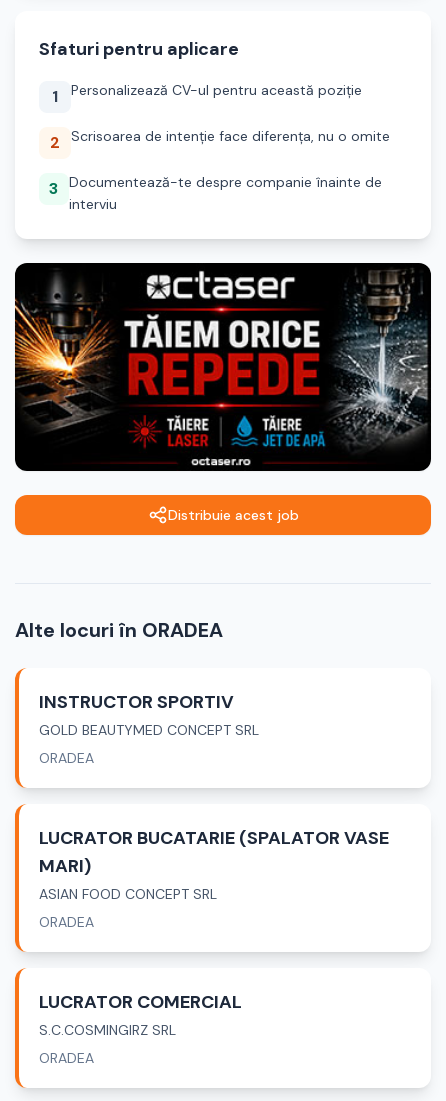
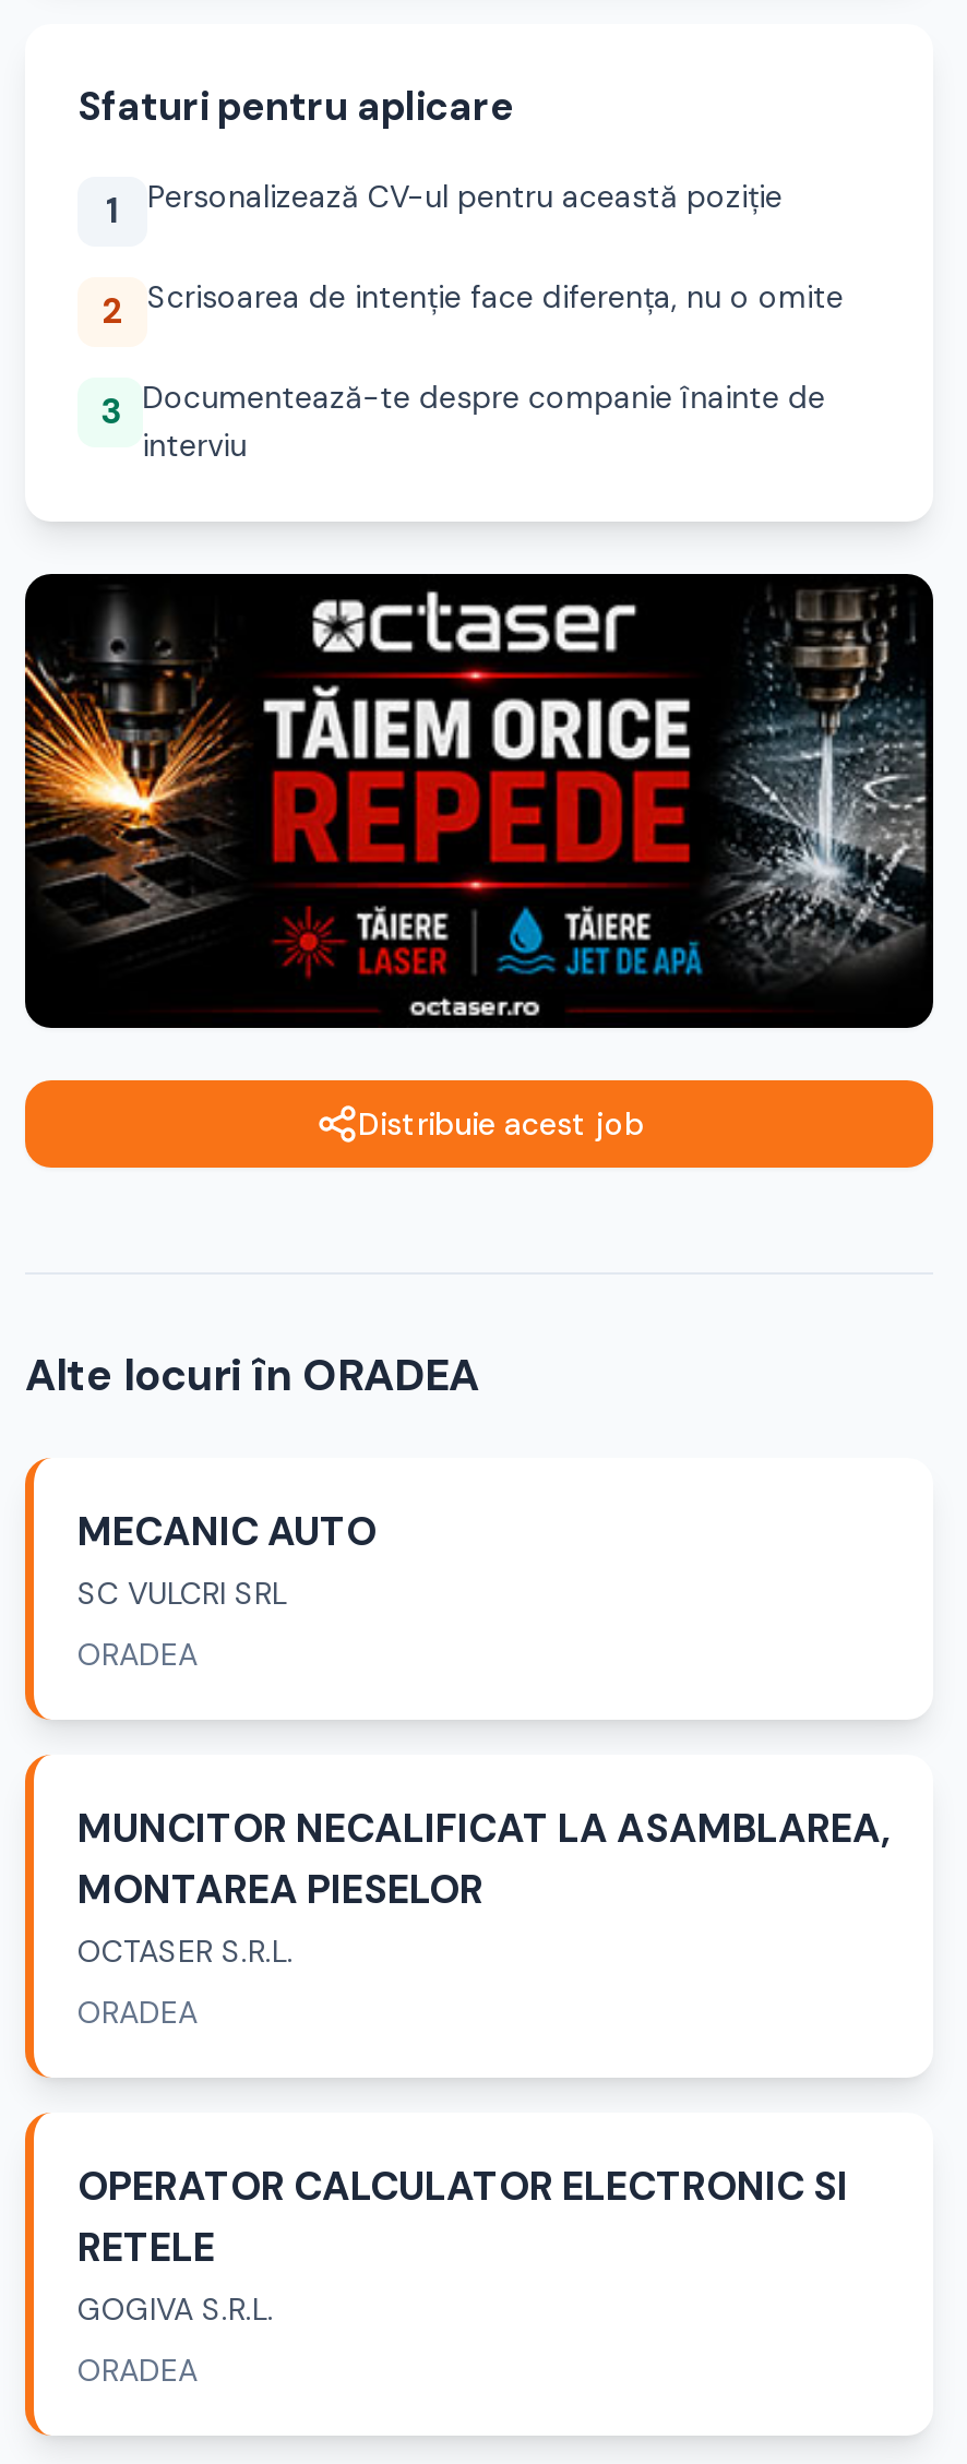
[39,690,259,739] INSTRUCTOR SPORTIV | GOLD BEAUTYMED CONCEPT SRL -> [77,1506,377,1613] MECANIC AUTO | SC VULCRI SRL
[39,826,389,903] LUCRATOR BUCATARIE (SPALATOR VASE | MARI) | ASIAN FOOD CONCEPT SRL -> [77,1803,890,1971] MUNCITOR NECALIFICAT LA ASAMBLAREA, | MONTAREA PIESELOR | OCTASER S.R.L.
[39,990,242,1039] LUCRATOR COMERCIAL | S.C.COSMINGIRZ SRL -> [77,2161,848,2329] OPERATOR CALCULATOR ELECTRONIC SI | RETELE | GOGIVA S.R.L.

